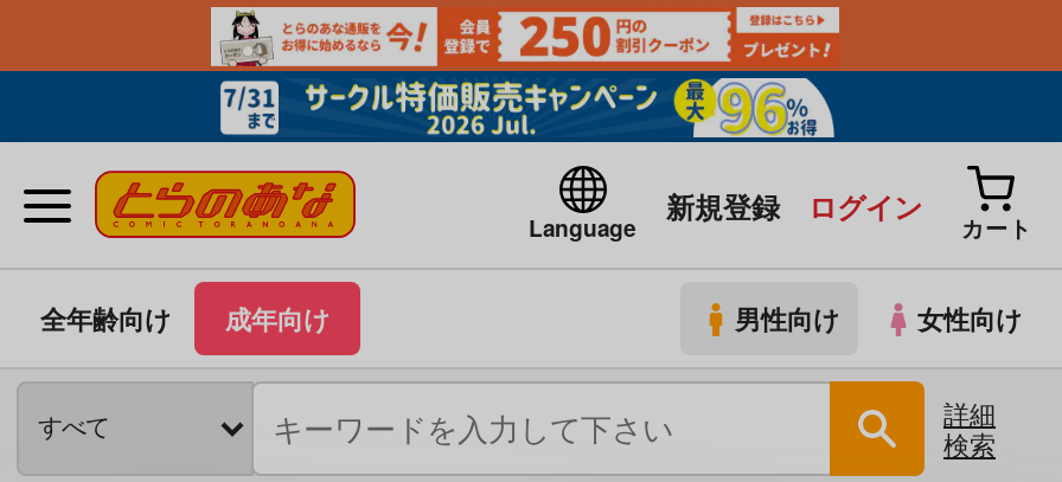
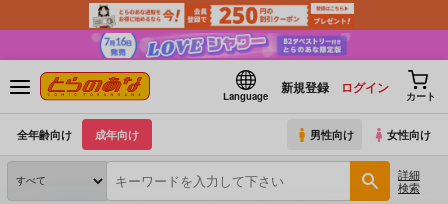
[7,69,1055,144] [image] -> [3,29,445,61] [image]

